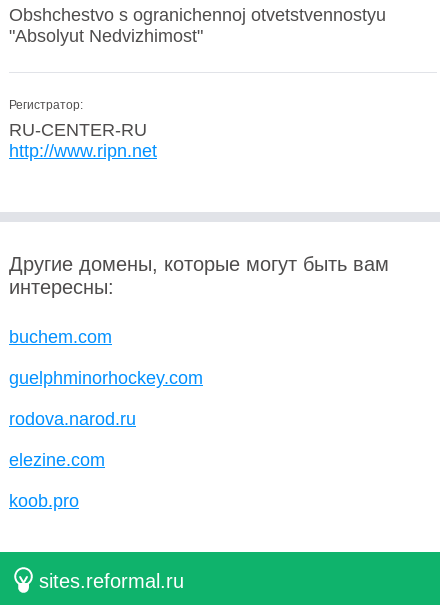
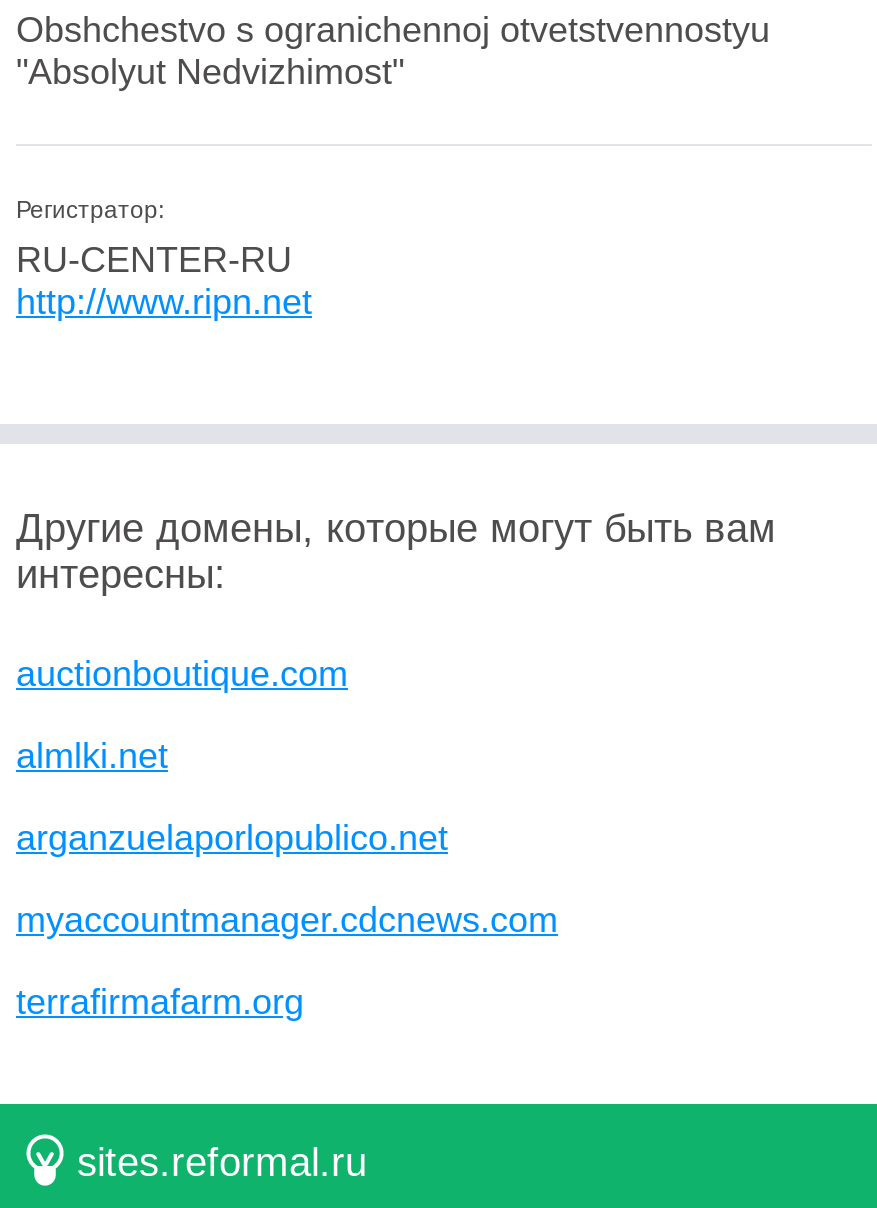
[9,327,112,347] buchem.com -> [16,654,348,694] auctionboutique.com
[9,368,203,388] guelphminorhockey.com -> [16,736,168,776] almlki.net
[9,409,136,429] rodova.narod.ru -> [16,818,448,858] arganzuelaporlopublico.net
[9,450,105,470] elezine.com -> [16,900,558,940] myaccountmanager.cdcnews.com
[9,491,79,511] koob.pro -> [16,982,304,1022] terrafirmafarm.org

